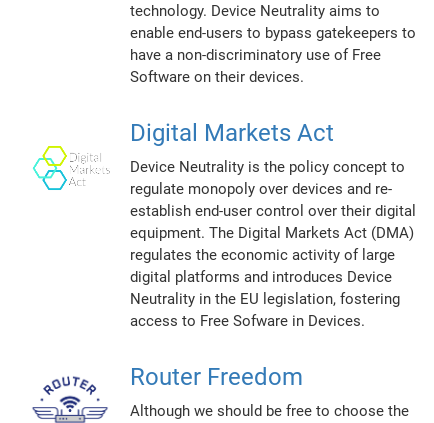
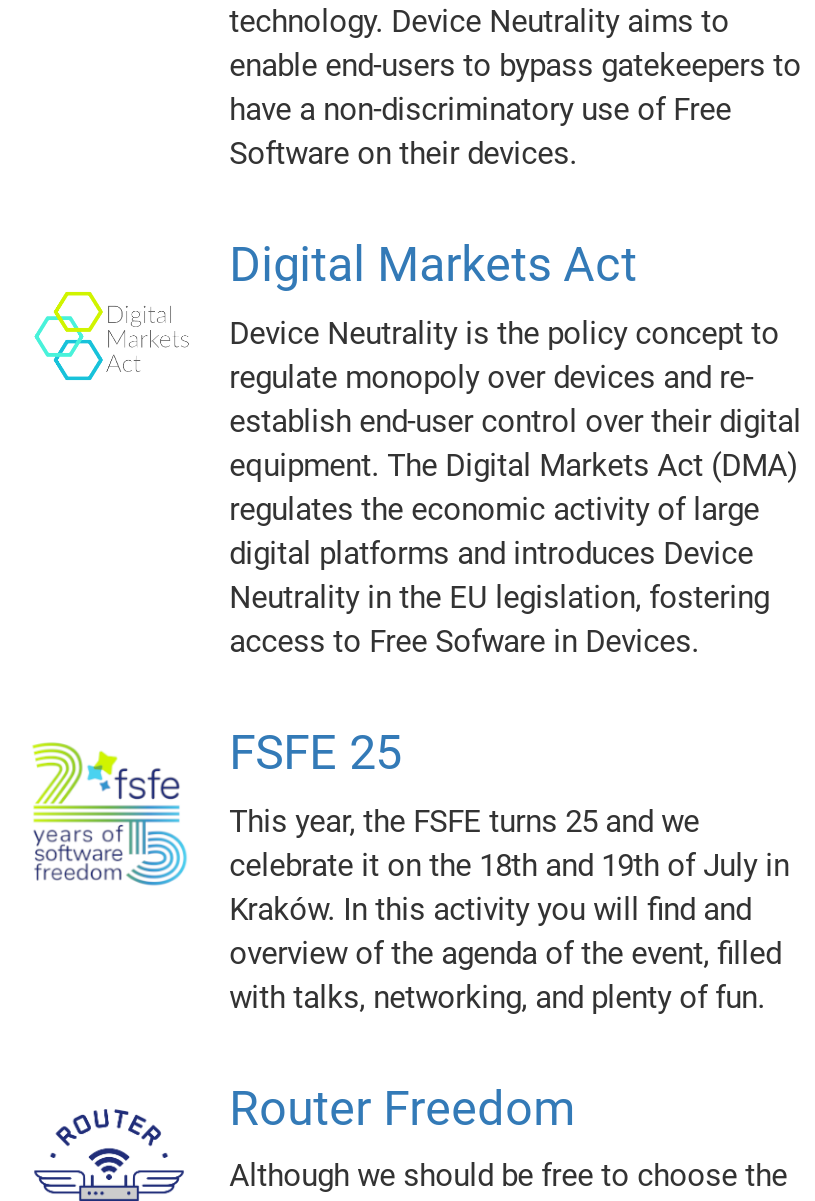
none -> [31,725,789,1015] [image] | FSFE 25 | This year, the FSFE turns 25 and we | celebrate it on the 18th and 19th of July in | Kraków. In this activity you will find and | overview of the agenda of the event, filled | with talks, networking, and plenty of fun.

